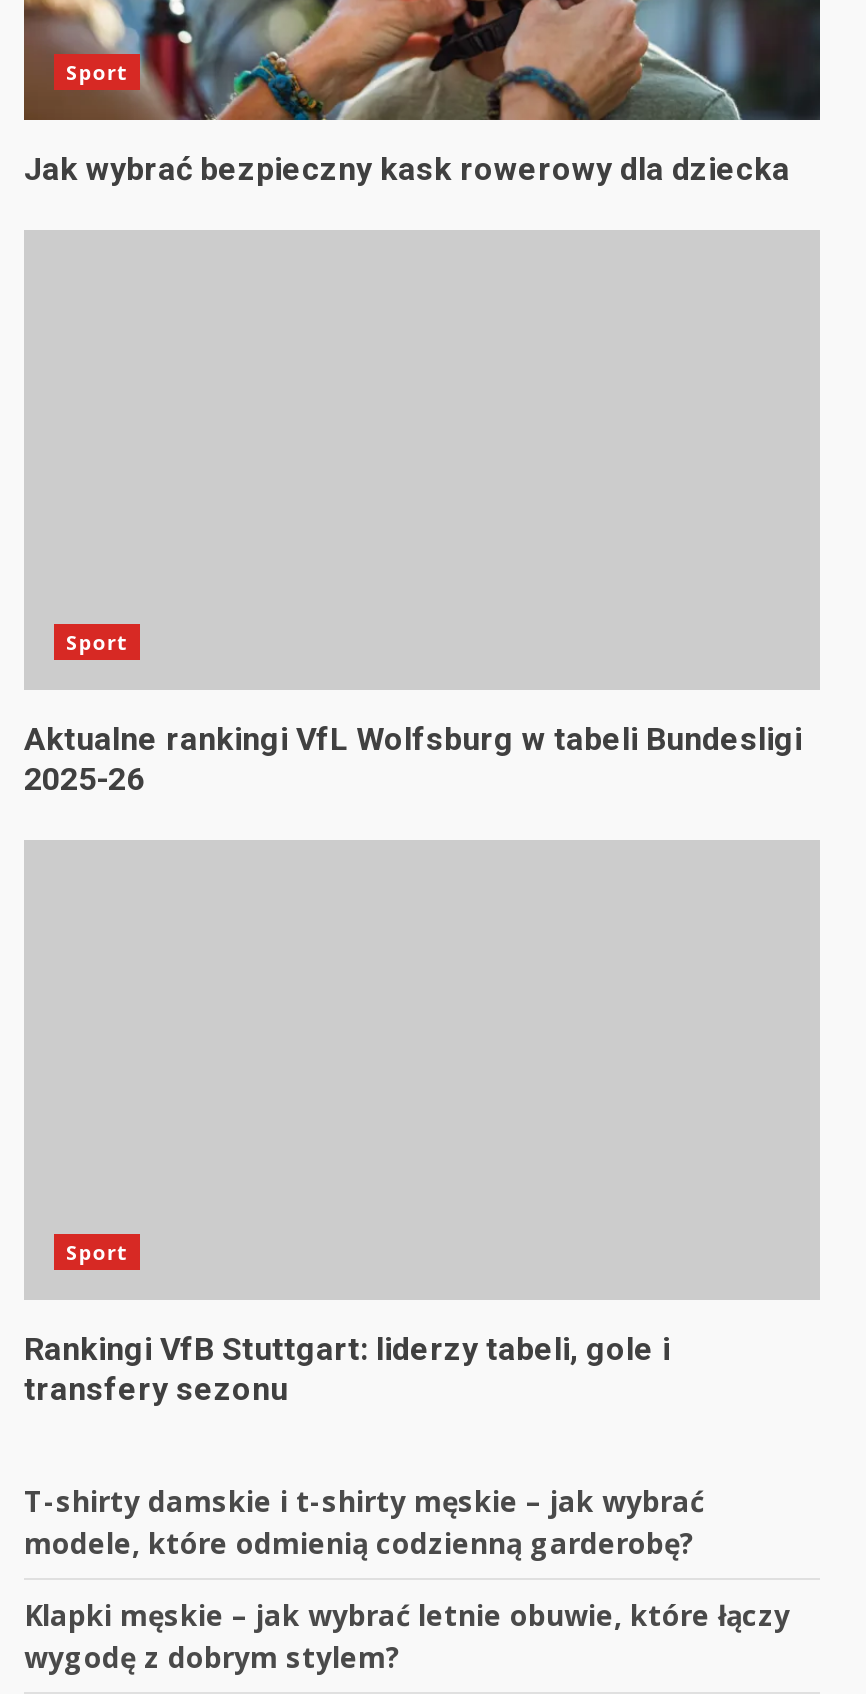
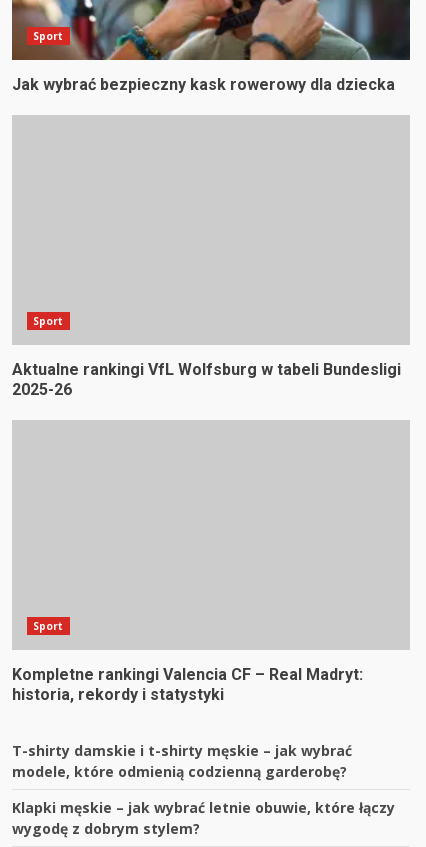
[24,1330,670,1408] Rankingi VfB Stuttgart: liderzy tabeli, gole i | transfery sezonu -> [12,665,363,704] Kompletne rankingi Valencia CF – Real Madryt: | historia, rekordy i statystyki

